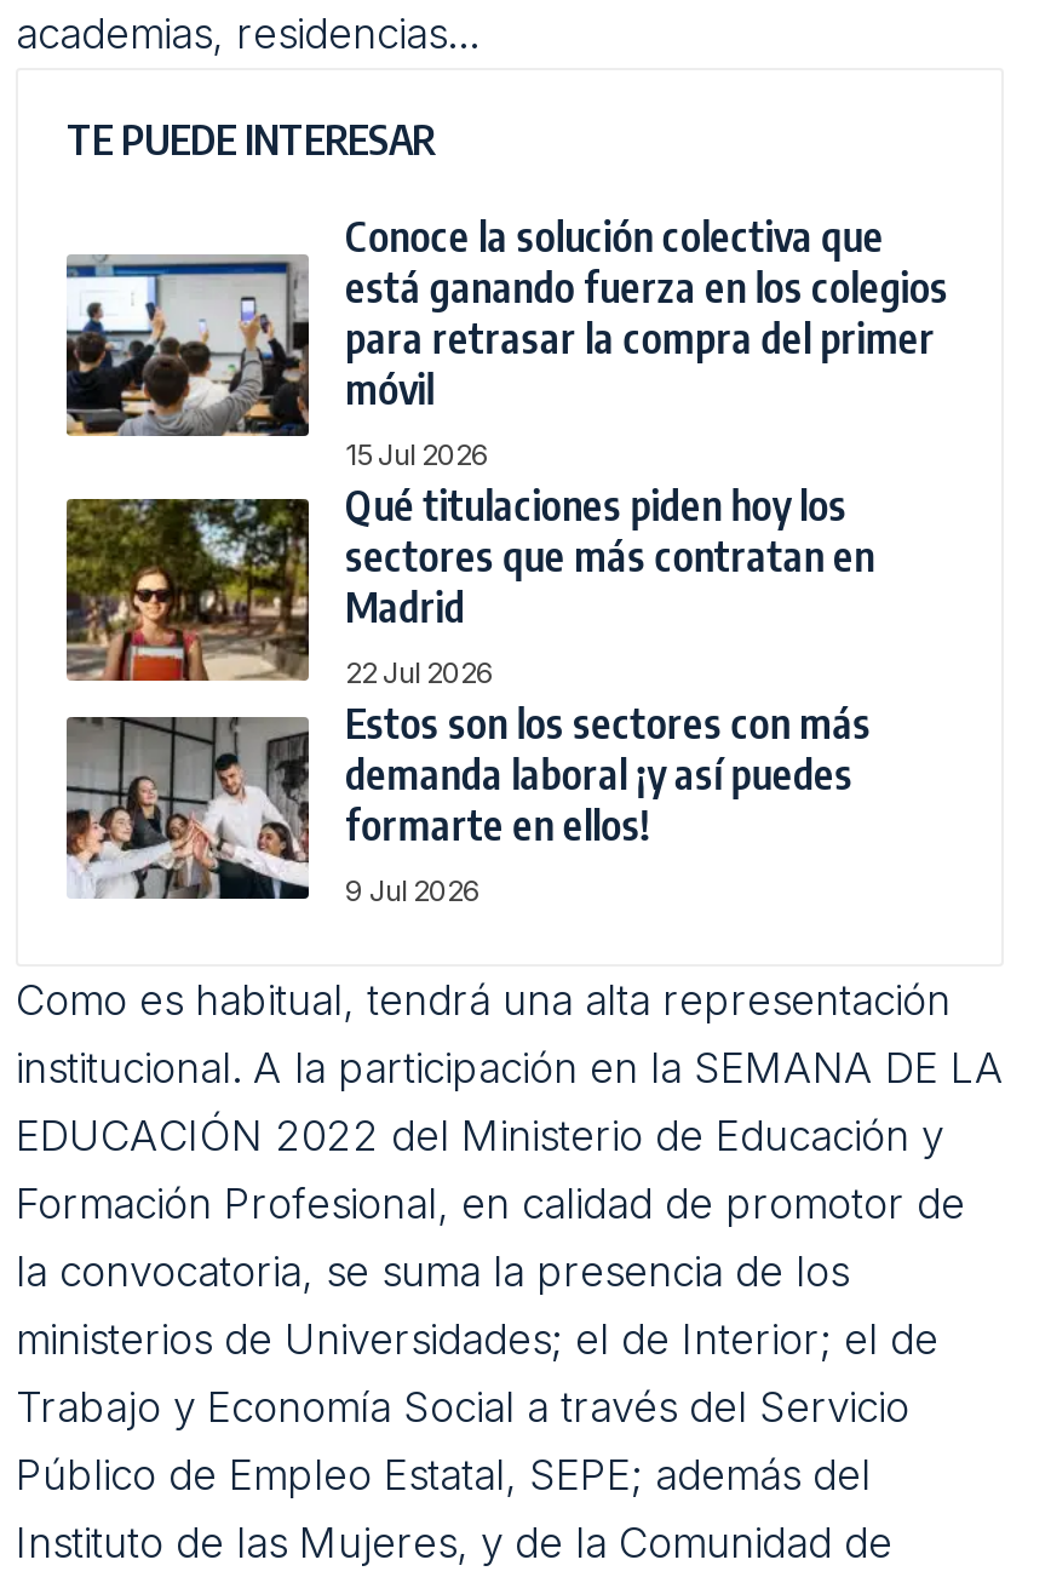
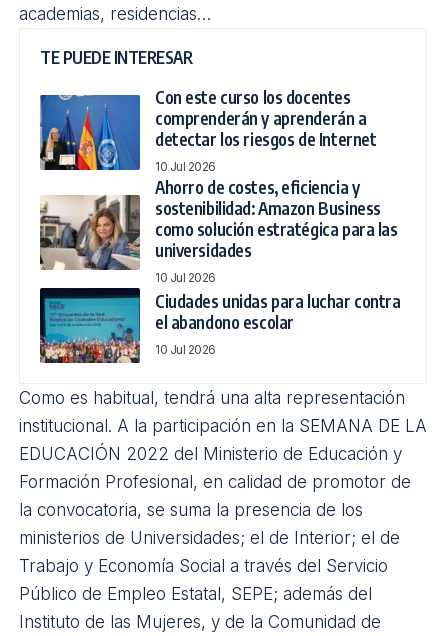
[67,209,948,909] [image] | Conoce la solución colectiva que | está ganando fuerza en los colegios | para retrasar la compra del primer | móvil | 15 Jul 2026 | Qué titulaciones piden hoy los | sectores que más contratan en | Madrid | 22 Jul 2026 | Estos son los sectores con más | demanda laboral ¡y así puedes | formarte en ellos! | 9 Jul 2026 -> [40,86,401,357] [image] | Con este curso los docentes | comprenderán y aprenderán a | detectar los riesgos de Internet | 10 Jul 2026 | Ahorro de costes, eficiencia y | sostenibilidad: Amazon Business | como solución estratégica para las | universidades | 10 Jul 2026 | Ciudades unidas para luchar contra | el abandono escolar | 10 Jul 2026
[67,497,309,683] [image] -> [40,194,140,271] [image]
[64,715,311,901] [image] -> [39,287,141,364] [image]

